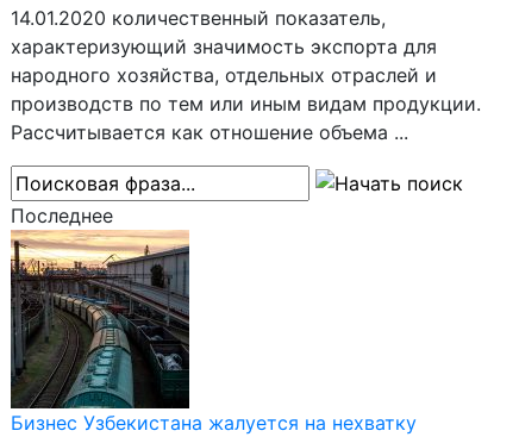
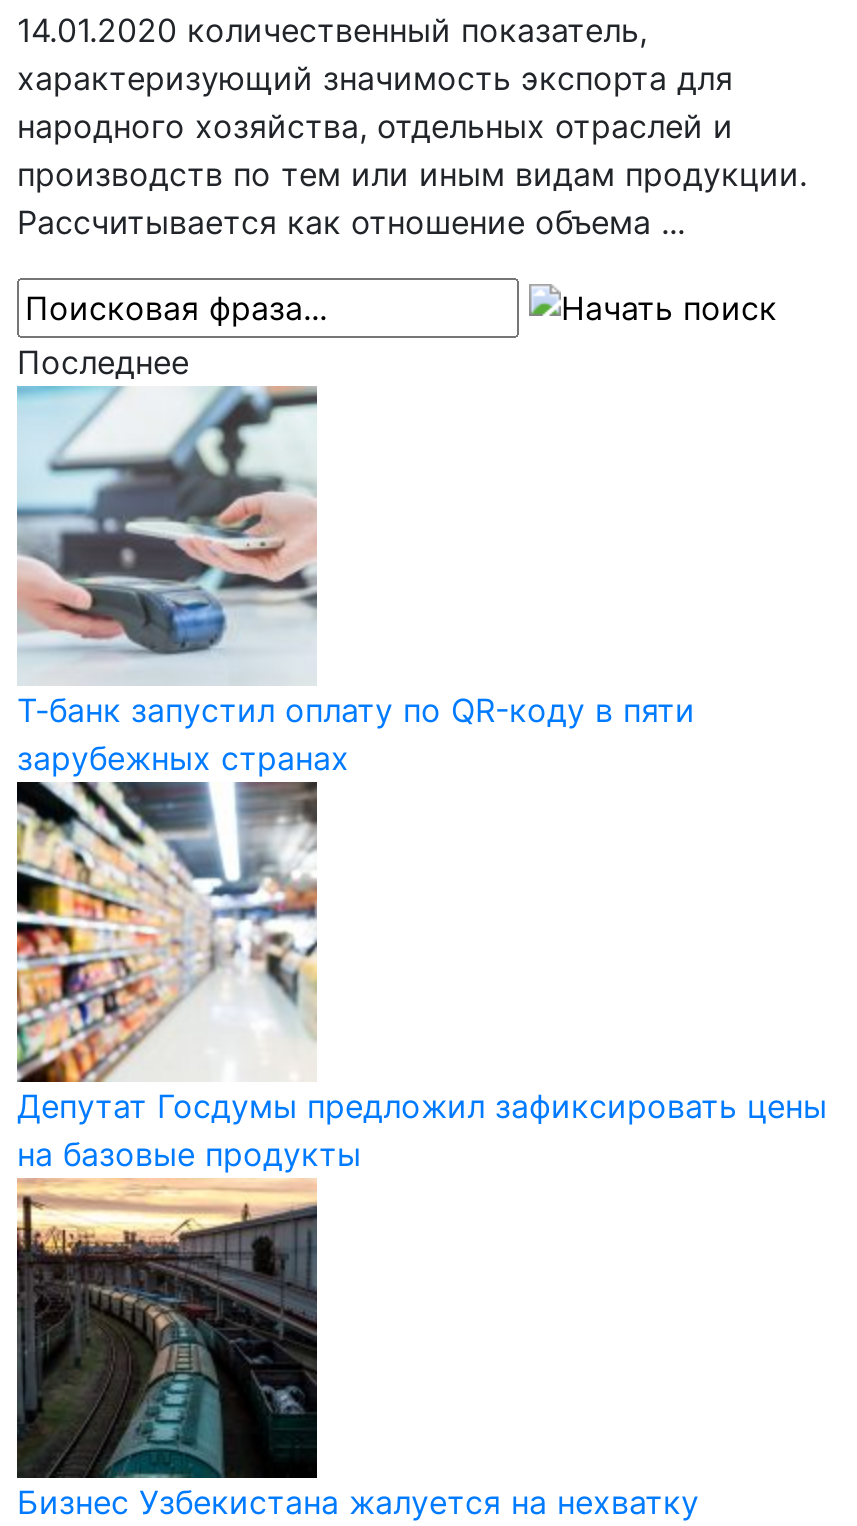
none -> [15,384,695,778] [image] | Т-банк запустил оплату по QR-коду в пяти | зарубежных странах
none -> [15,794,827,1174] [image] | Депутат Госдумы предложил зафиксировать цены | на базовые продукты

